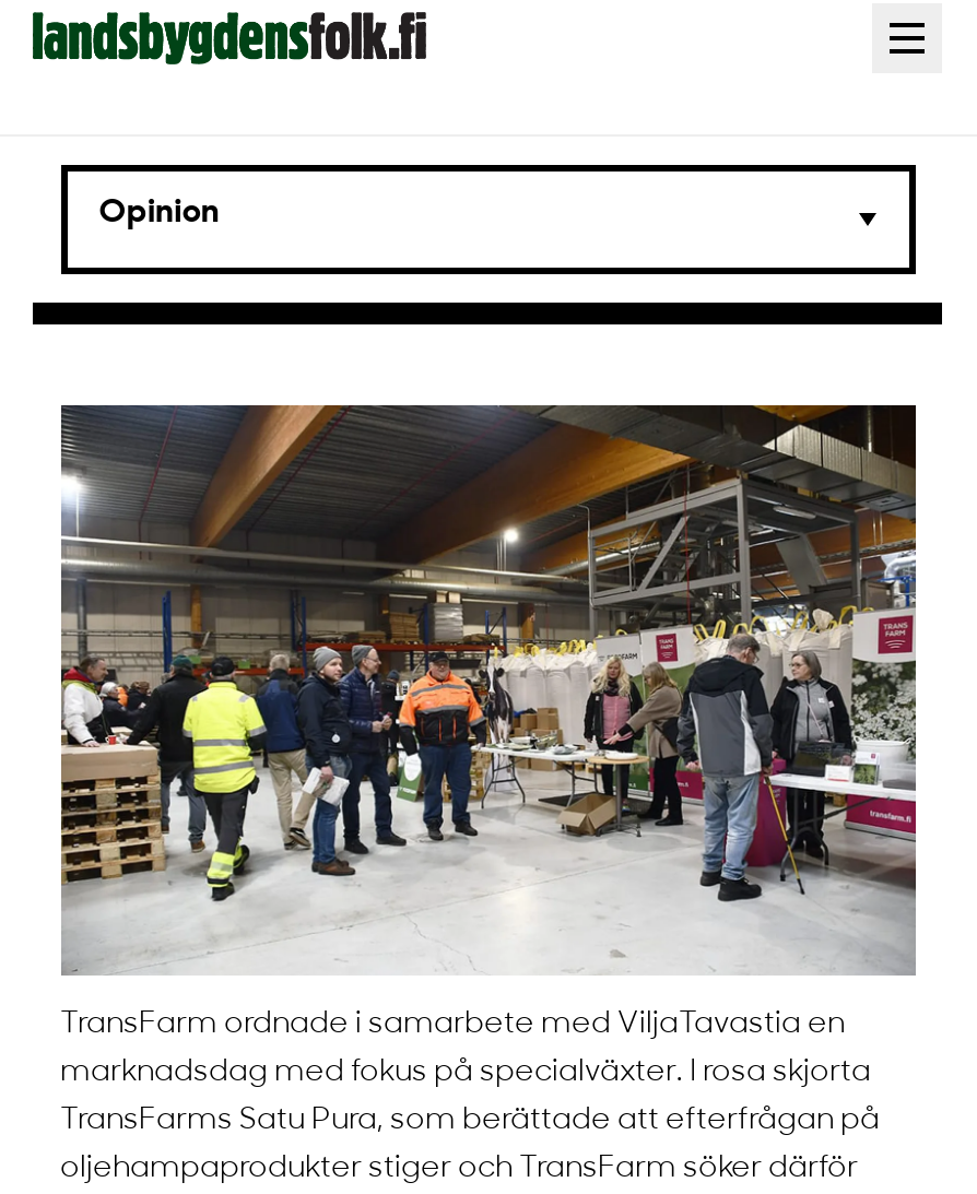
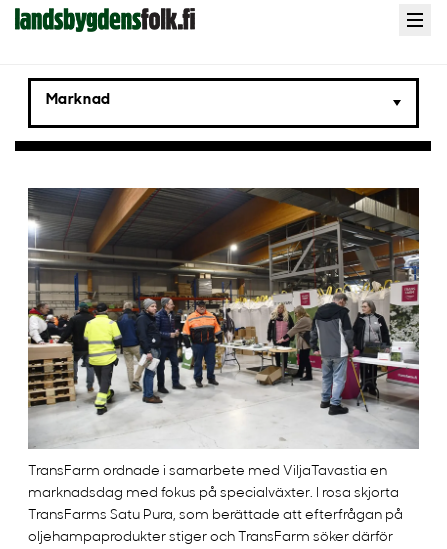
[99,197,220,229] Opinion -> [45,92,111,107] Marknad

